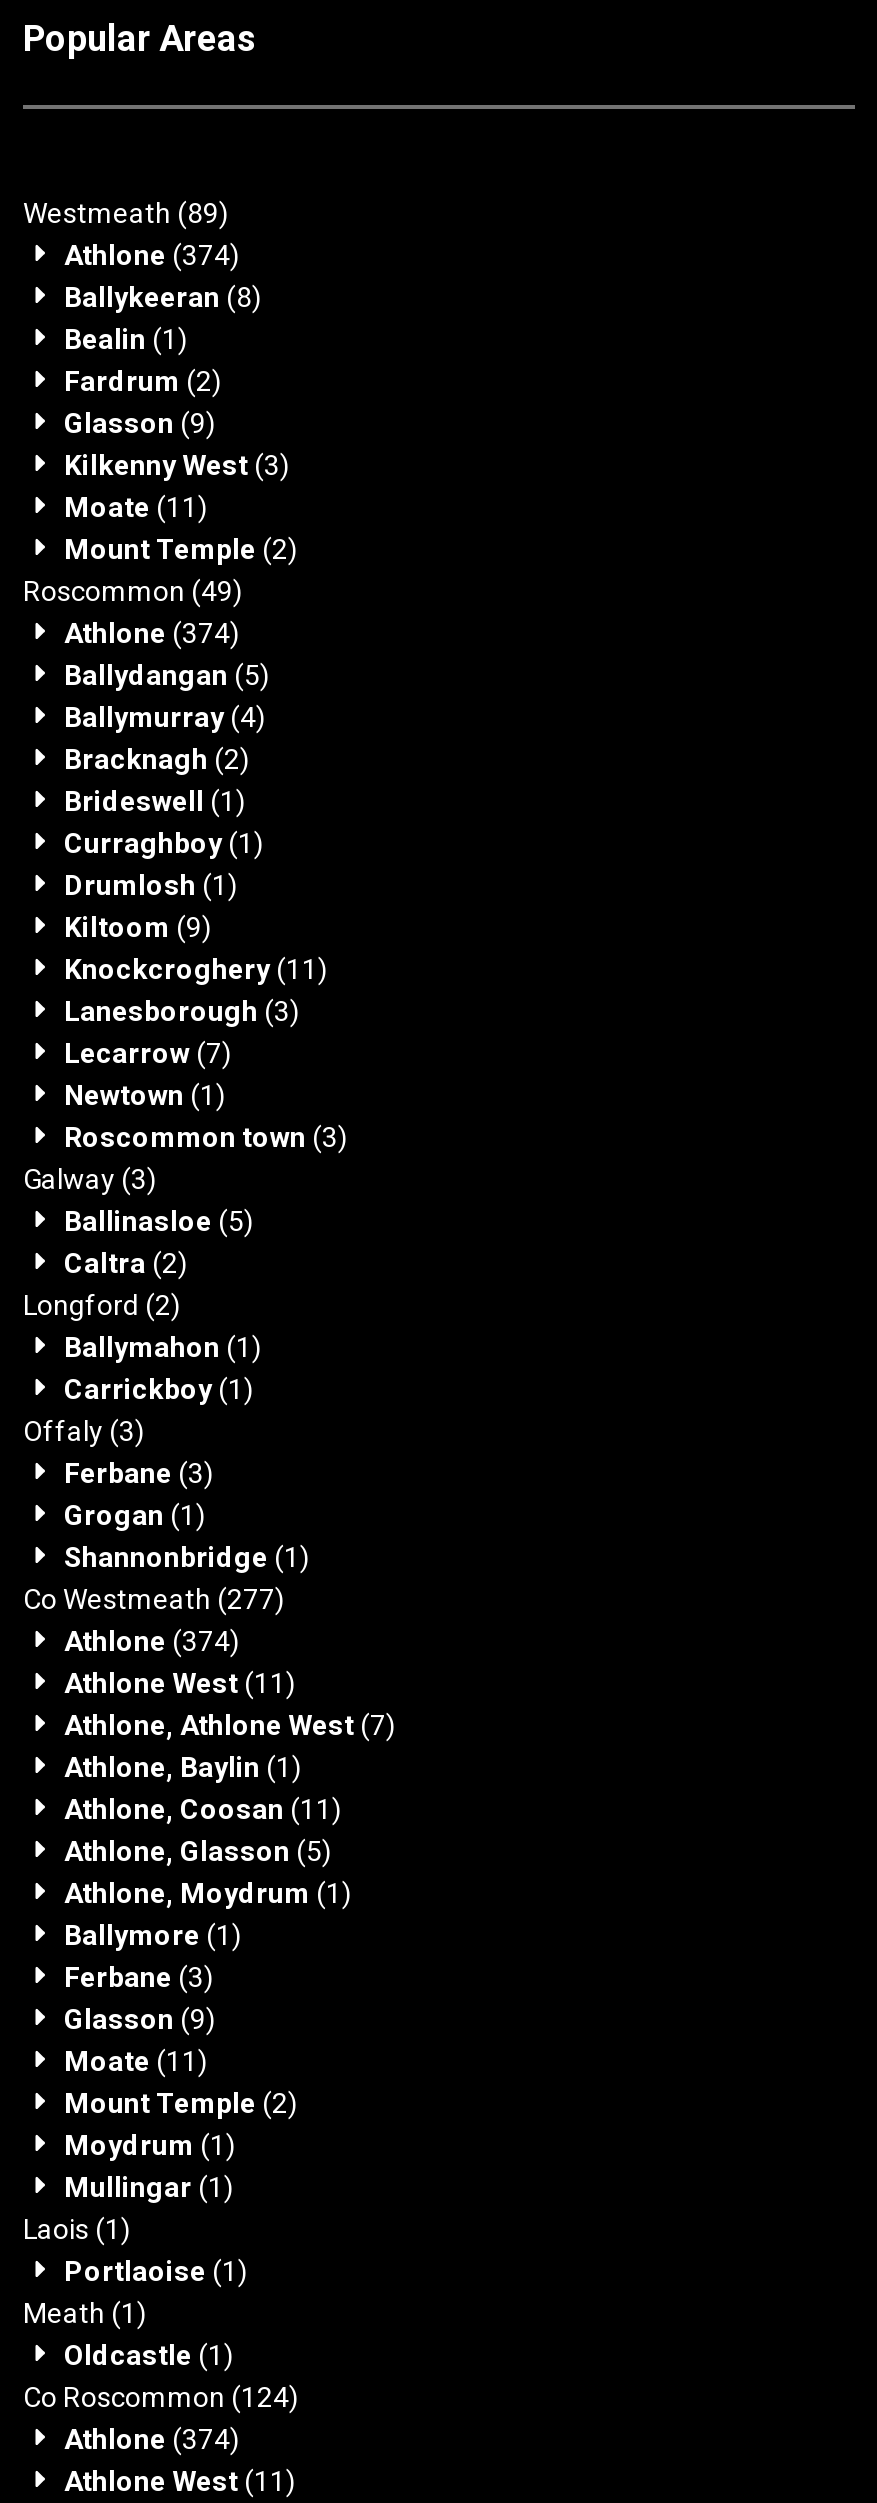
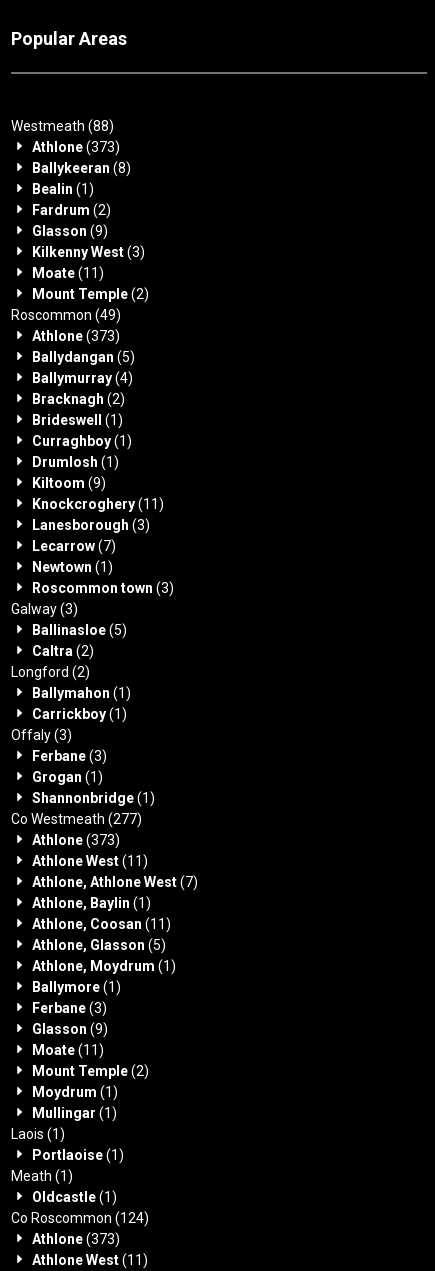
[23,196,229,228] Westmeath (89) -> [11,118,114,134] Westmeath (88)
[64,238,240,270] Athlone (374) -> [31,139,119,155] Athlone (373)
[64,616,240,648] Athlone (374) -> [31,328,119,344] Athlone (373)
[64,1624,240,1656] Athlone (374) -> [31,832,119,848] Athlone (373)
[64,2422,240,2454] Athlone (374) -> [31,1231,119,1247] Athlone (373)

